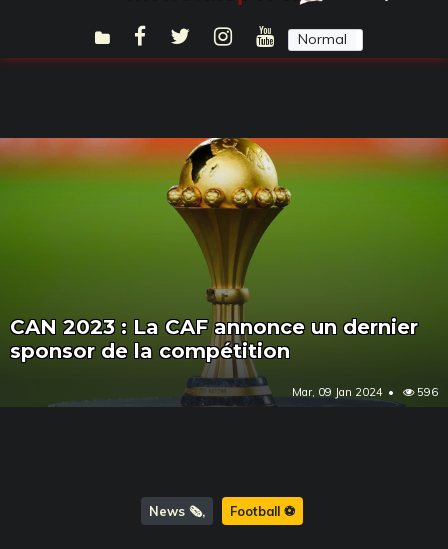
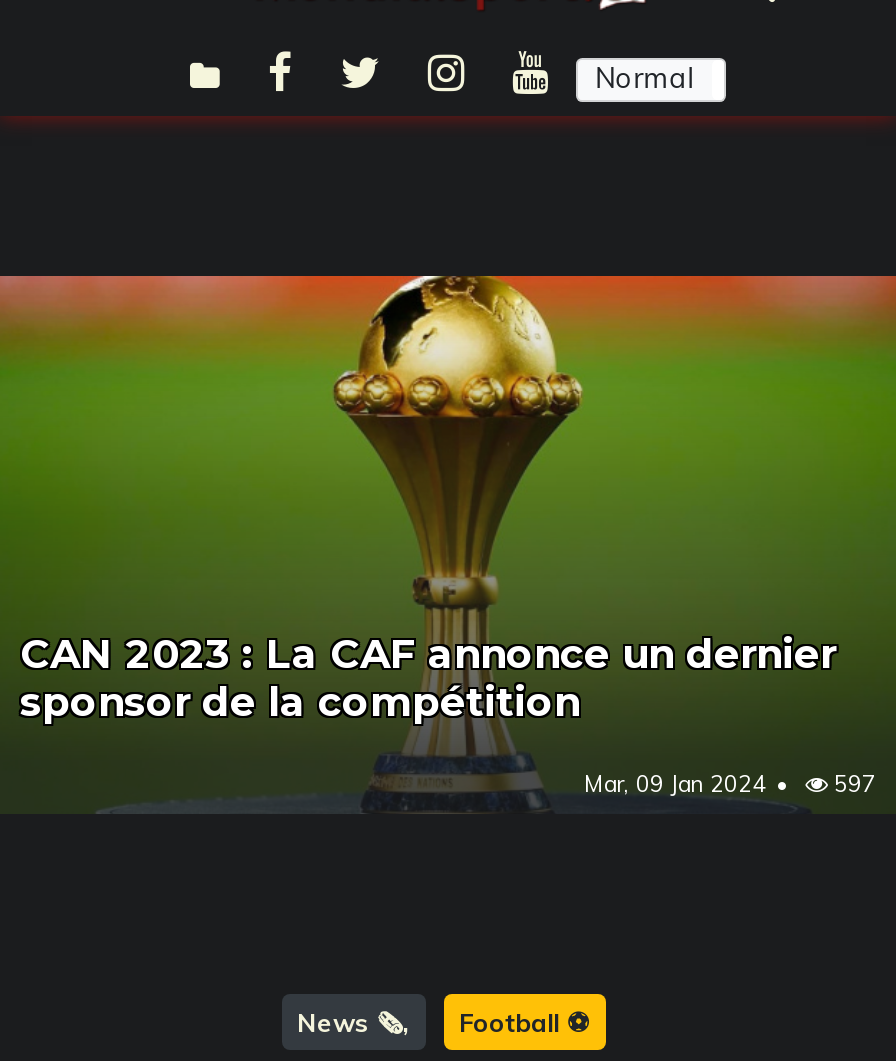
[414,385,438,399] 596 -> [828,770,876,798] 597

